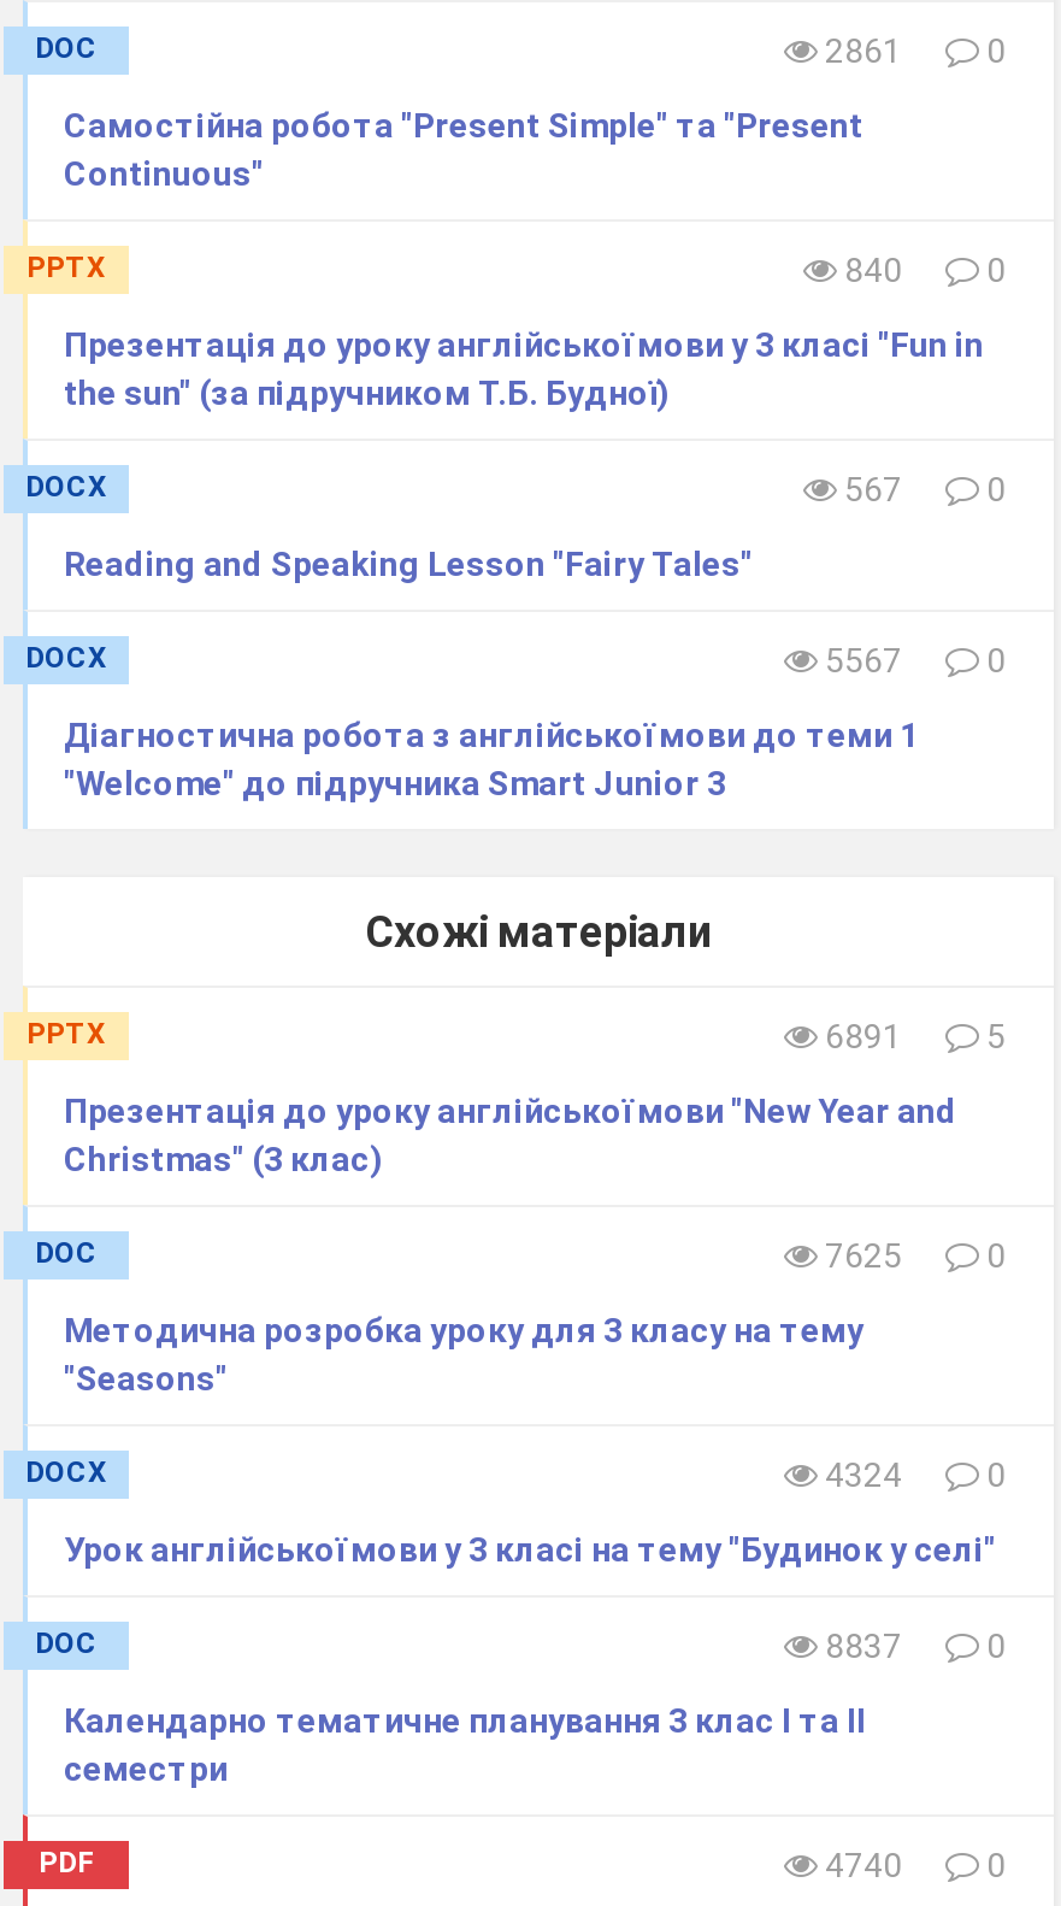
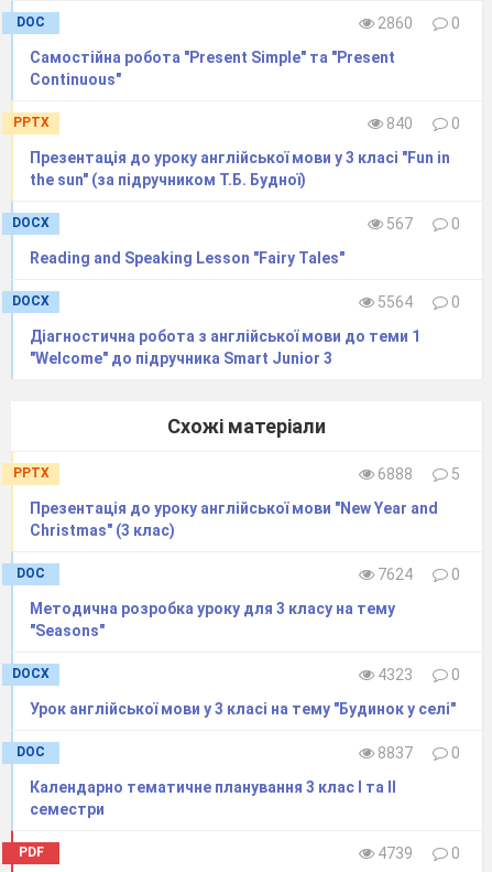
[818,32,902,71] 2861 -> [374,15,413,32] 2860
[818,642,1006,680] 5567 0 -> [374,294,460,311] 5564 0
[818,1018,1006,1056] 6891 5 -> [374,466,460,483] 6888 5
[818,1237,1006,1276] 7625 0 -> [374,566,460,584] 7624 0
[818,1456,1006,1495] 4324 0 -> [374,666,460,684] 4323 0
[818,1847,1006,1885] 4740 0 -> [374,845,460,863] 4739 0

